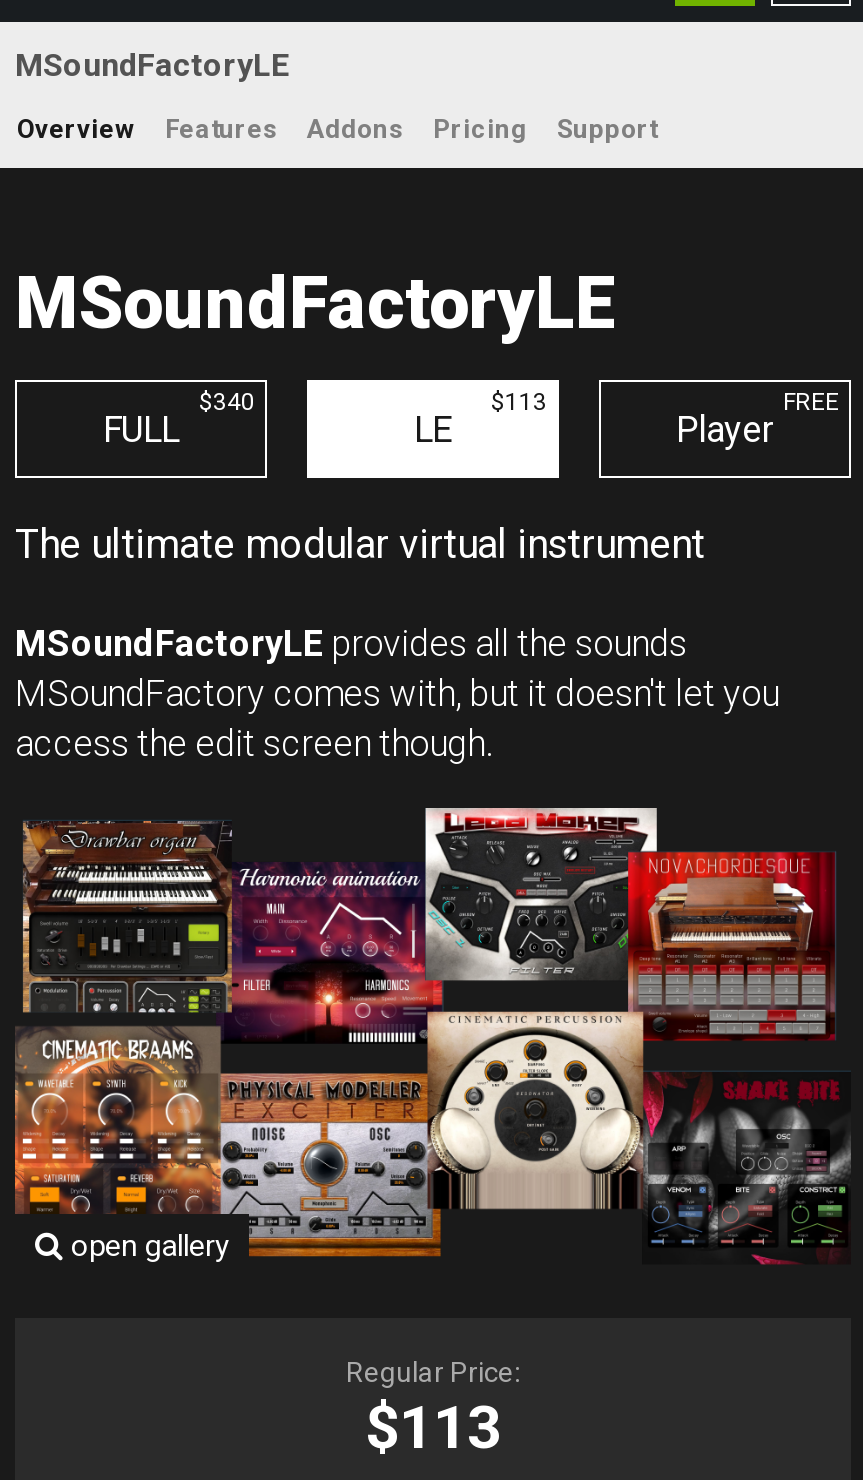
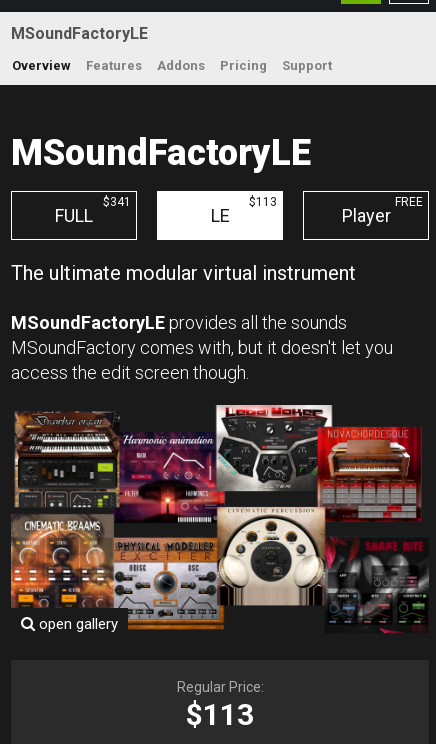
[199,388,255,416] $340 -> [103,195,131,209] $341

